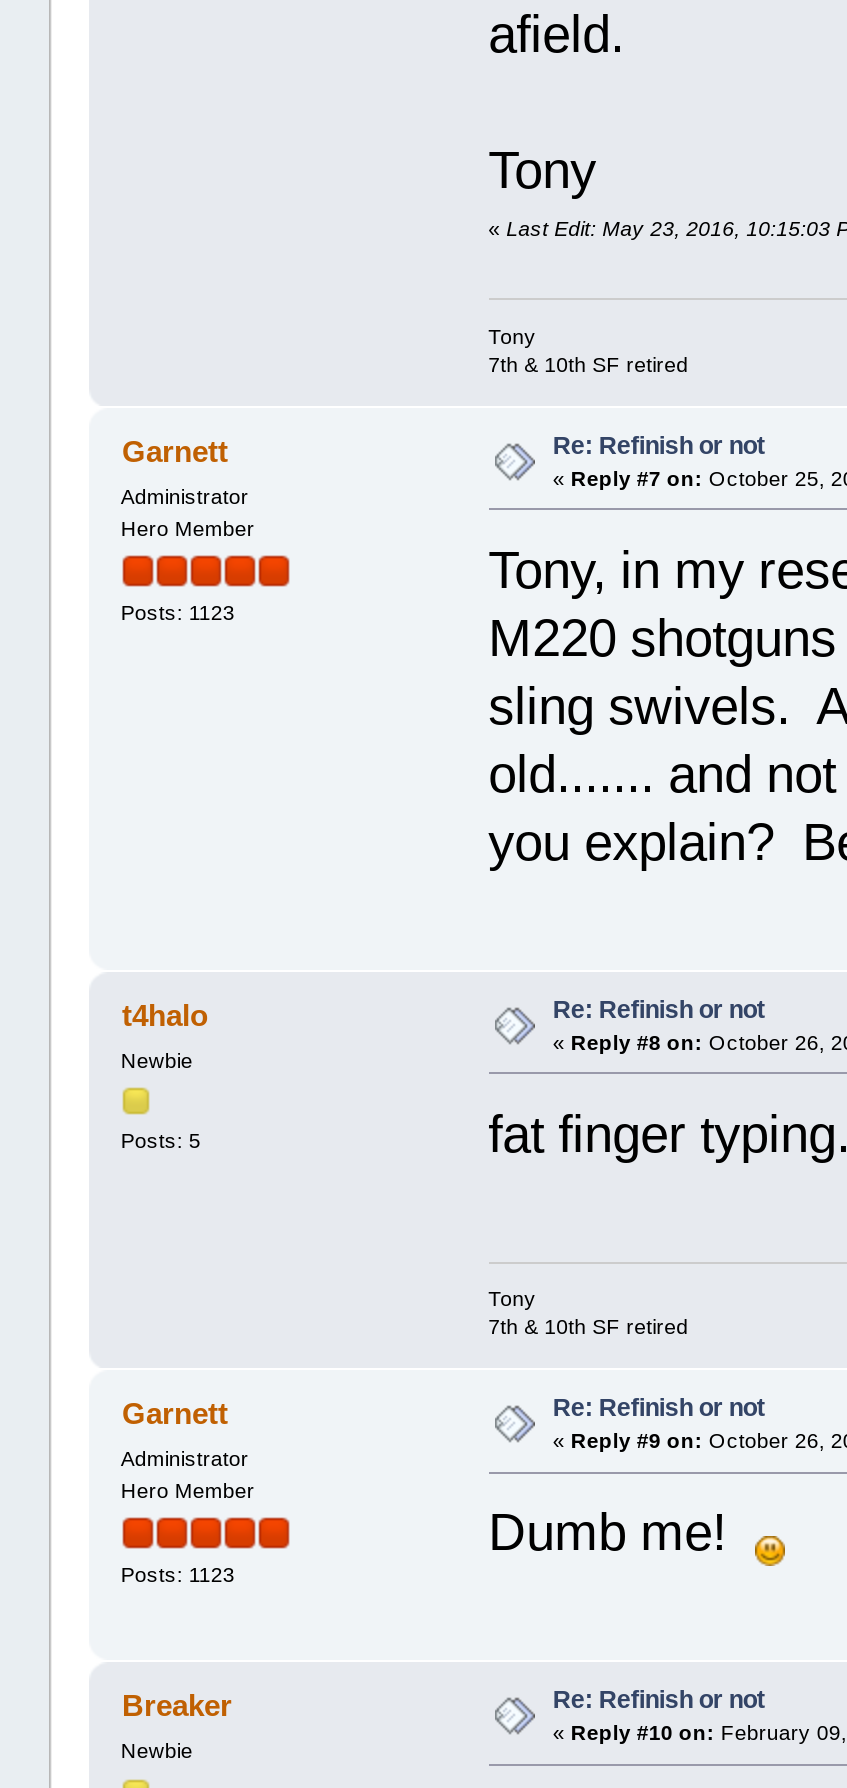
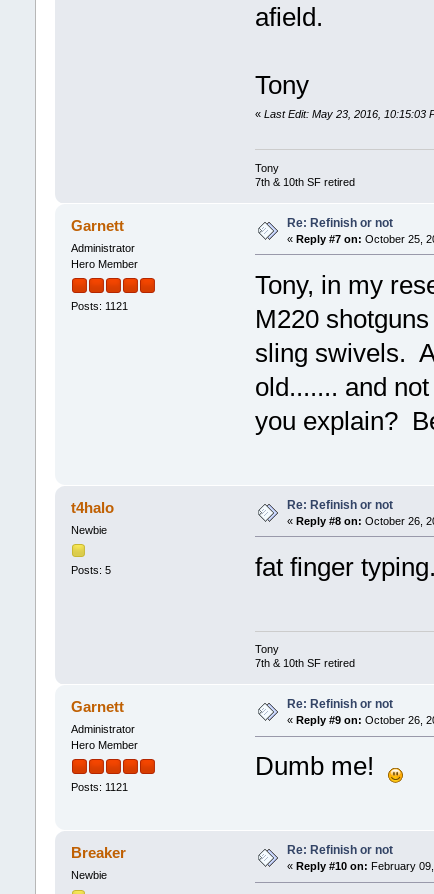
[121,600,235,624] Posts: 1123 -> [71,300,128,312] Posts: 1121
[121,1563,235,1587] Posts: 1123 -> [71,781,128,793] Posts: 1121

